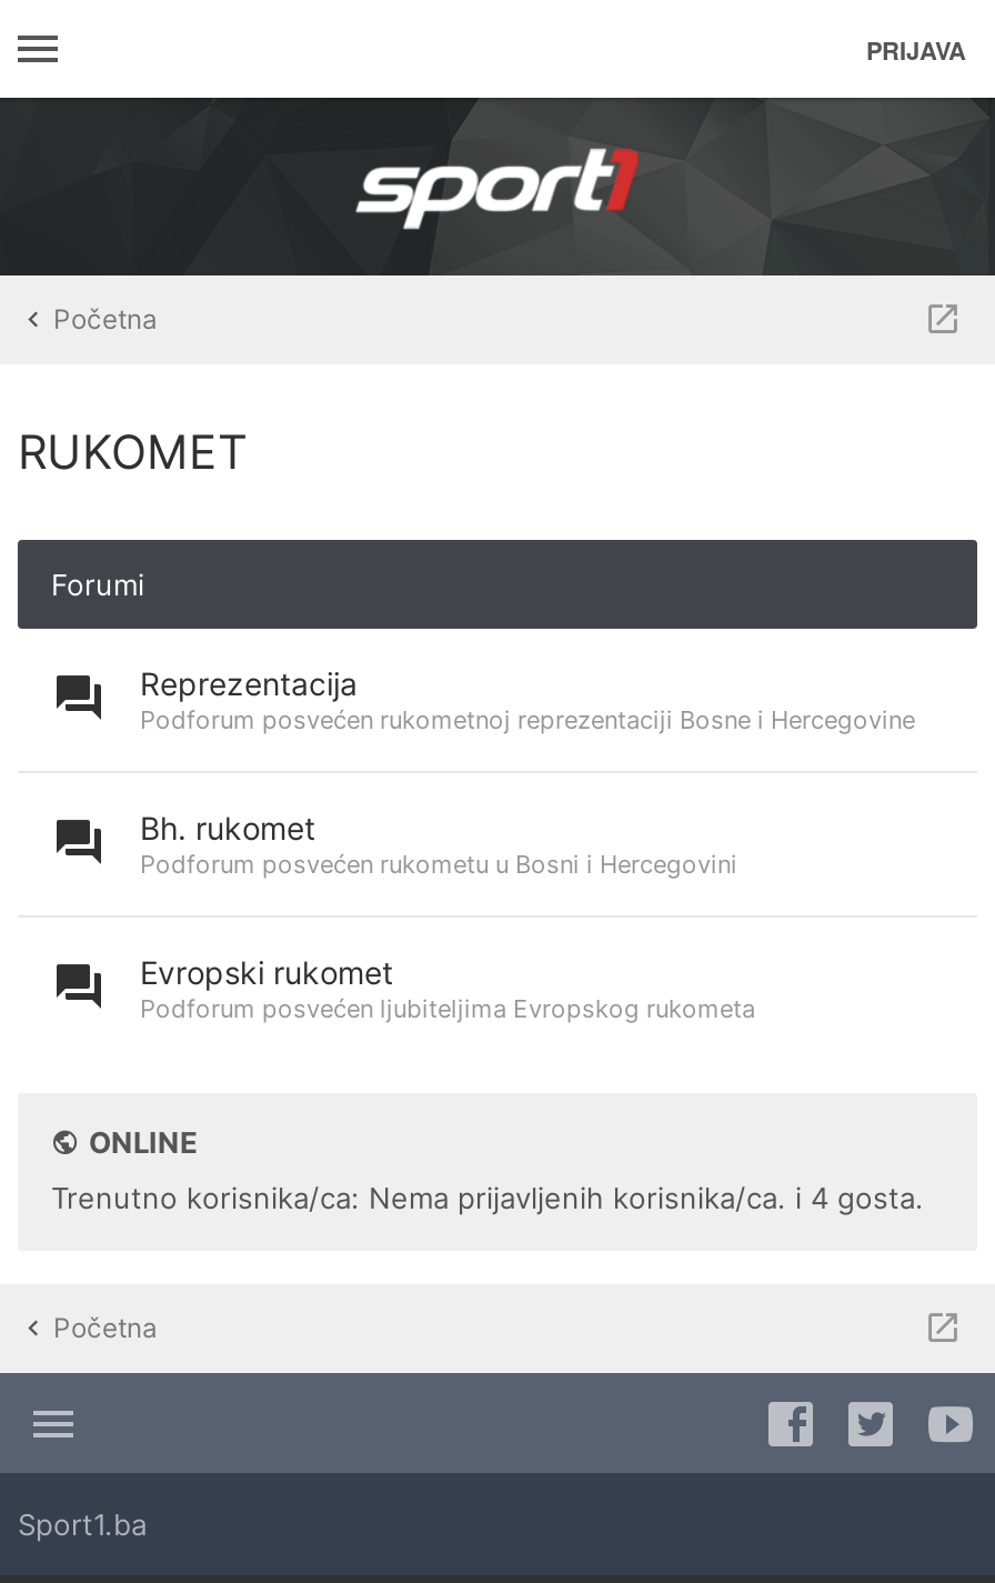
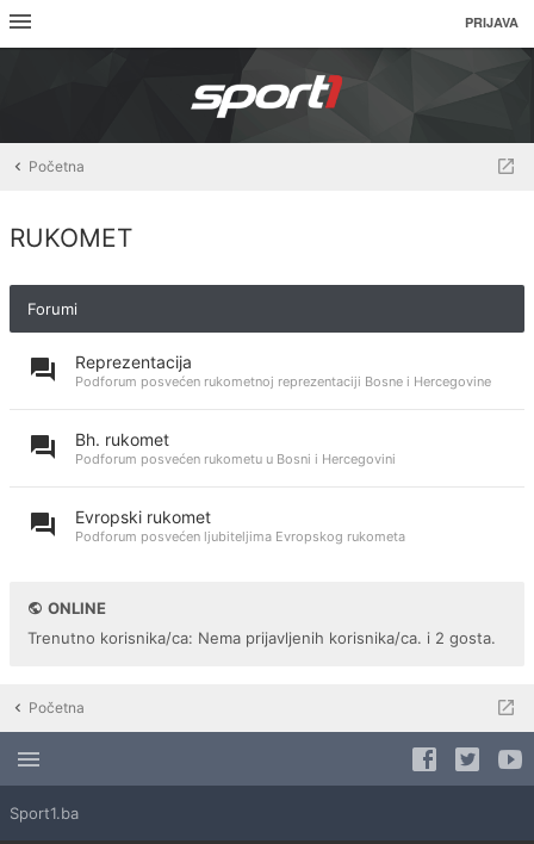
[51,1180,924,1215] Trenutno korisnika/ca: Nema prijavljenih korisnika/ca. i 4 gosta. -> [27,628,496,647] Trenutno korisnika/ca: Nema prijavljenih korisnika/ca. i 2 gosta.

